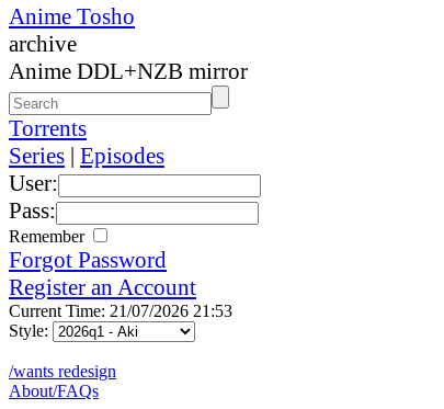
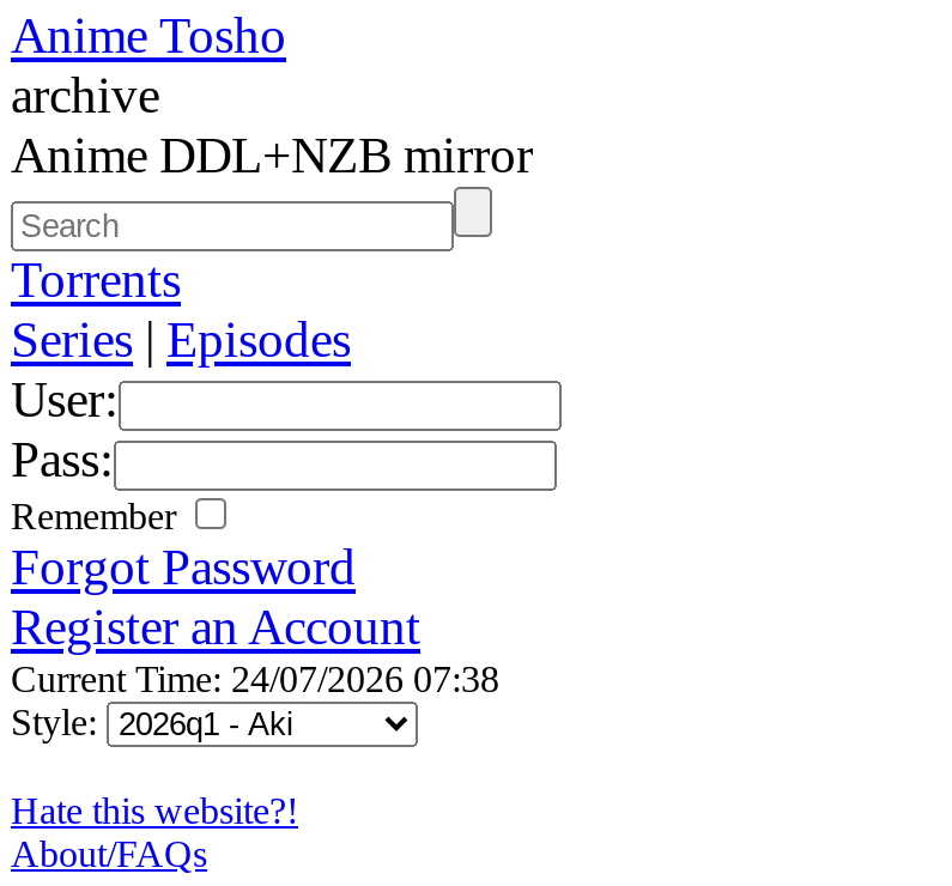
[9,301,232,320] Current Time: 21/07/2026 21:53 -> [11,658,499,699] Current Time: 24/07/2026 07:38
[9,362,116,380] /wants redesign -> [11,790,298,830] Hate this website?!

